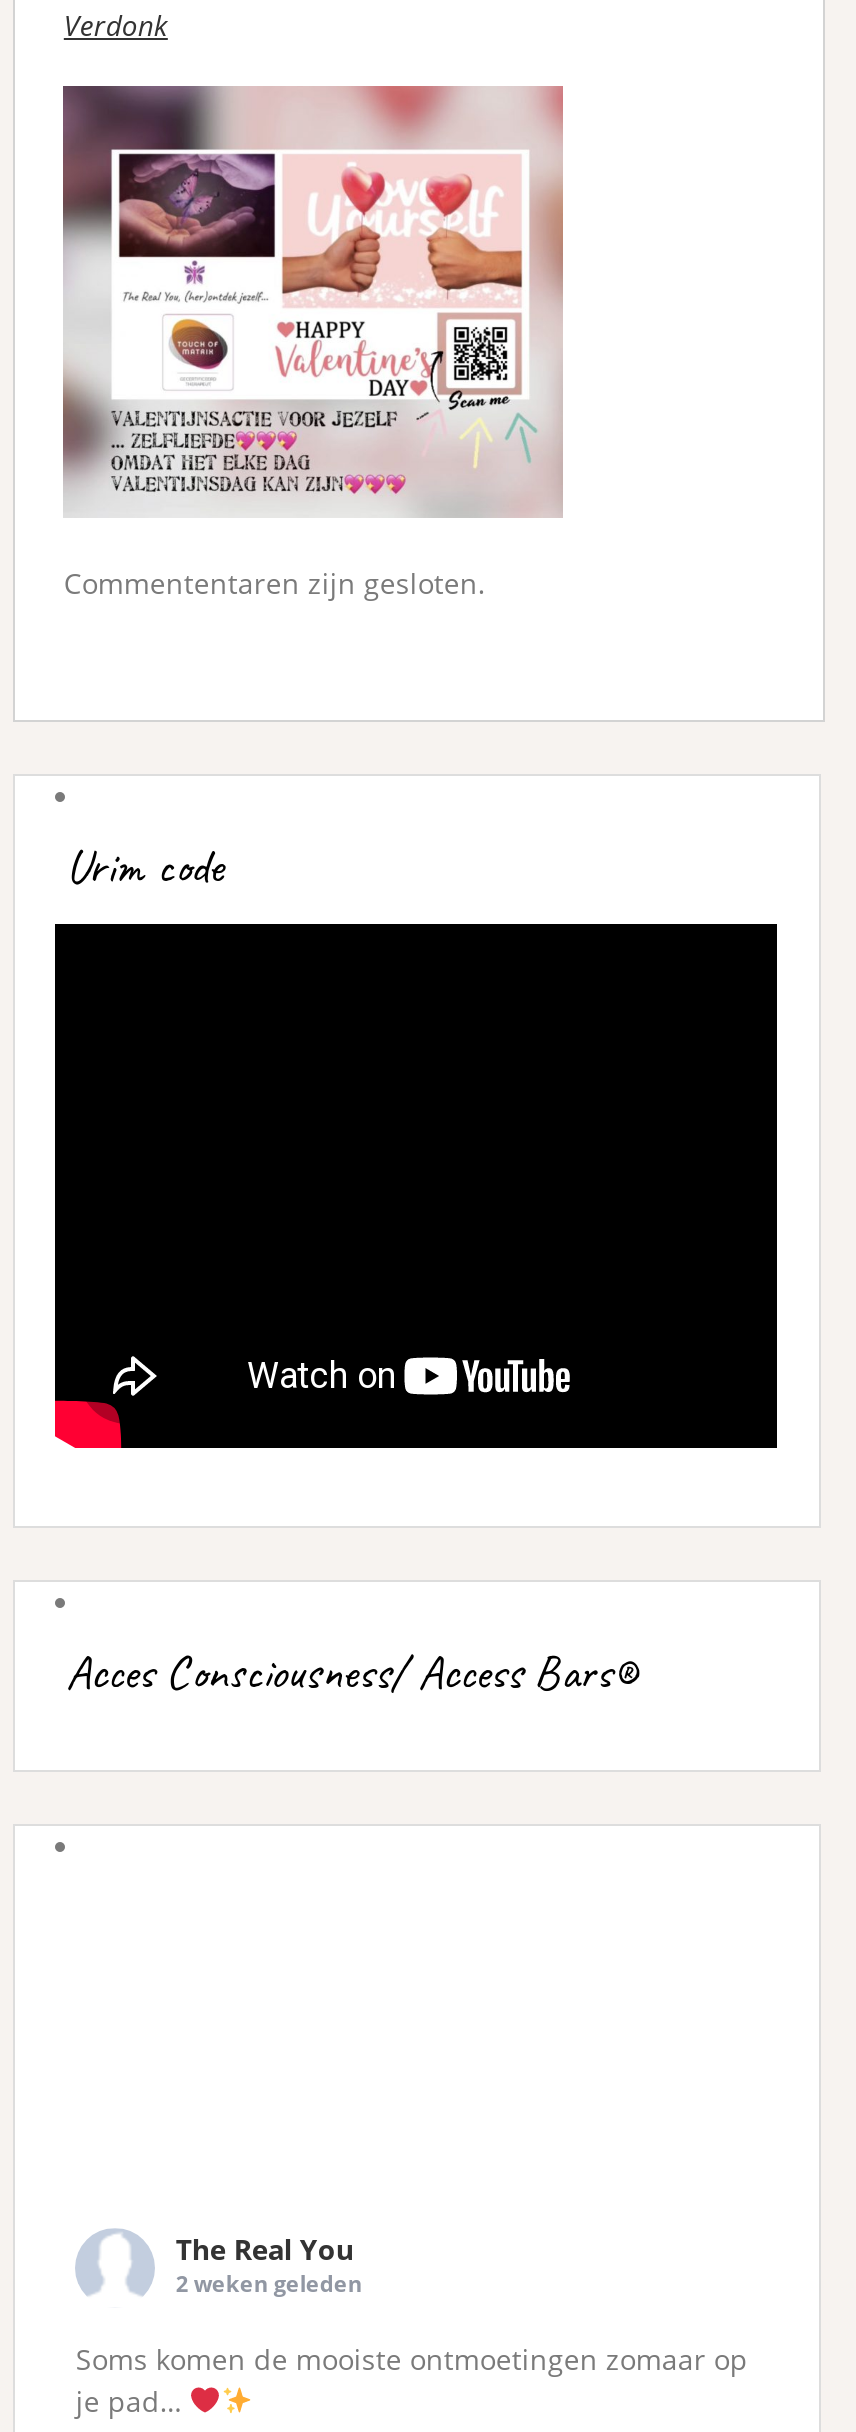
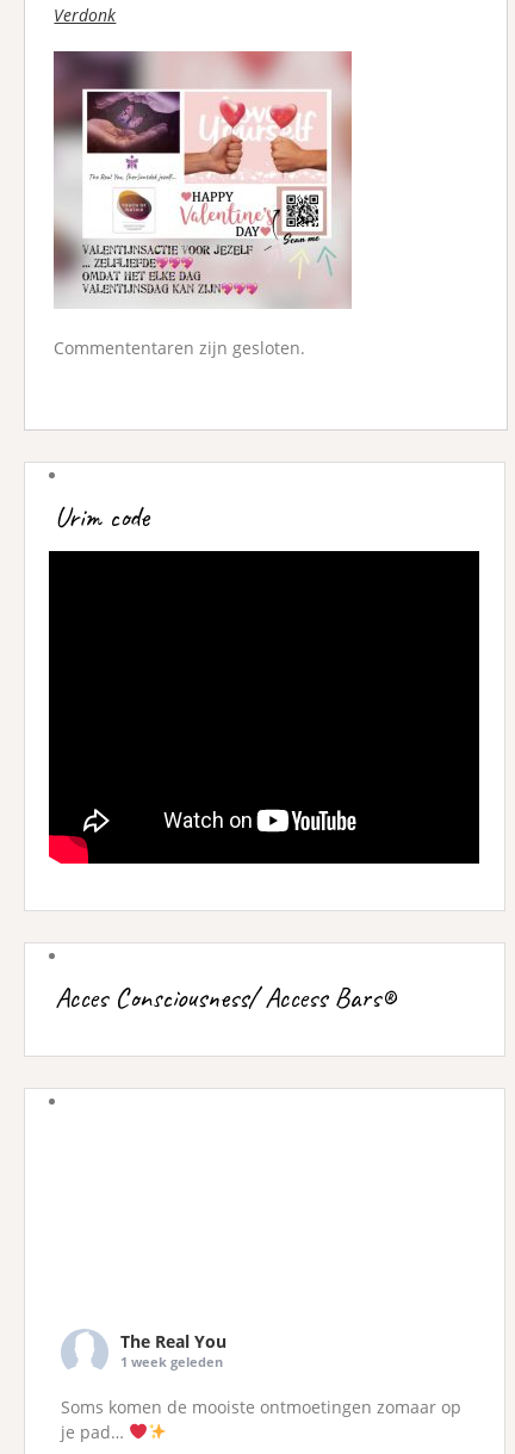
[176,2267,362,2297] 2 weken geleden -> [121,1352,223,1370] 1 week geleden

